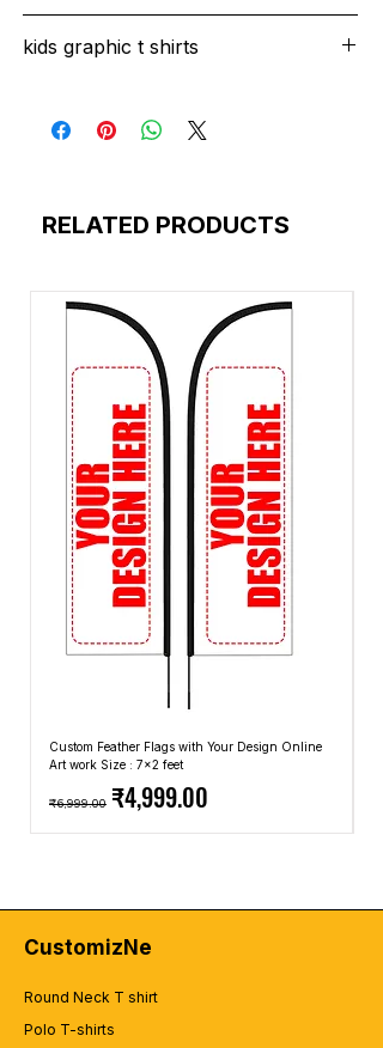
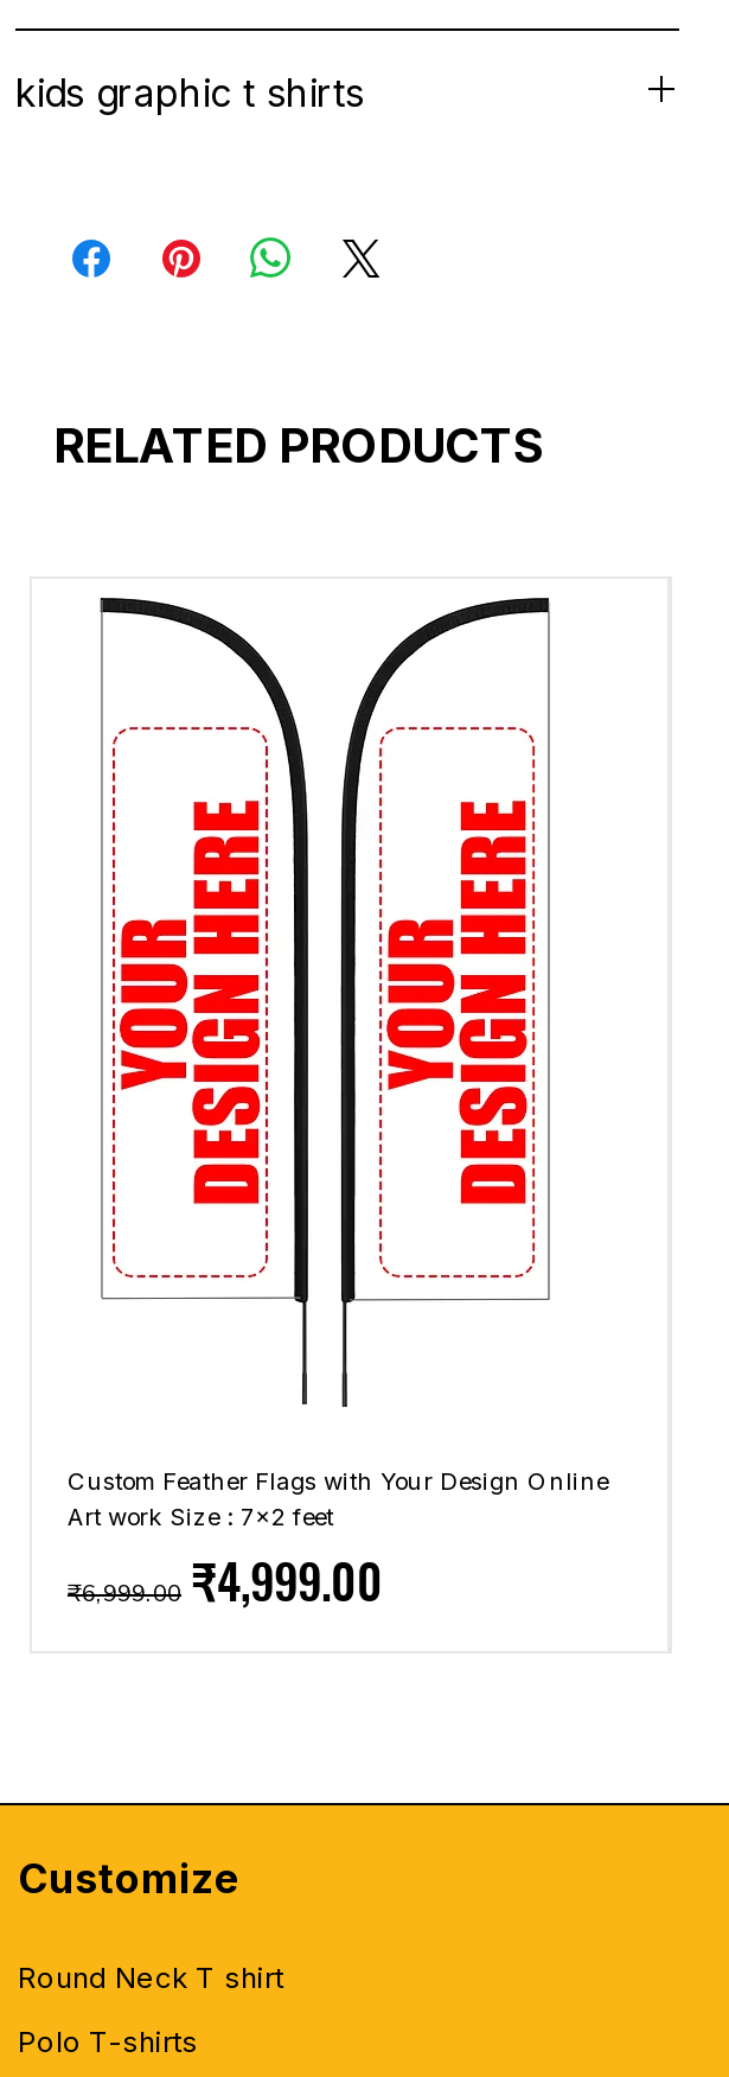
[24,936,152,960] CustomizNe -> [18,1856,241,1903] Customize

